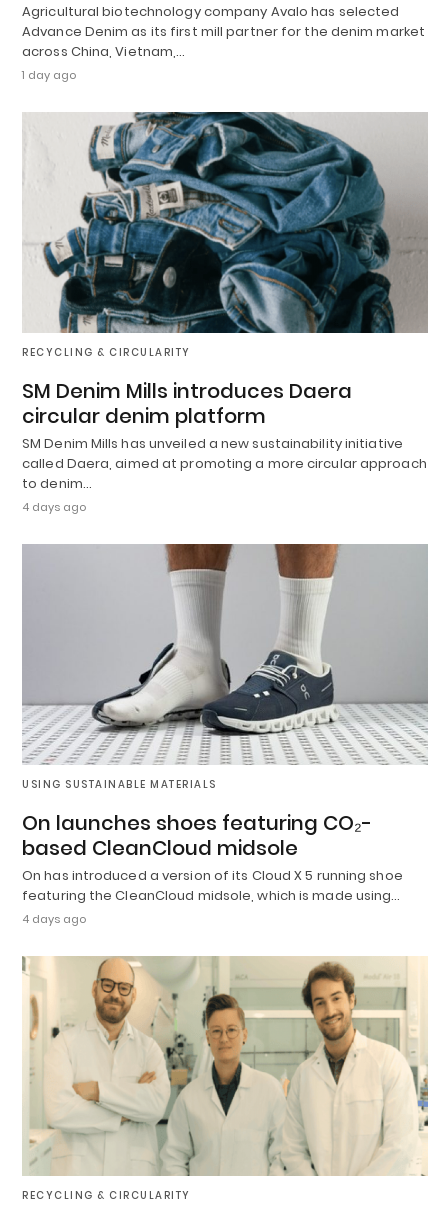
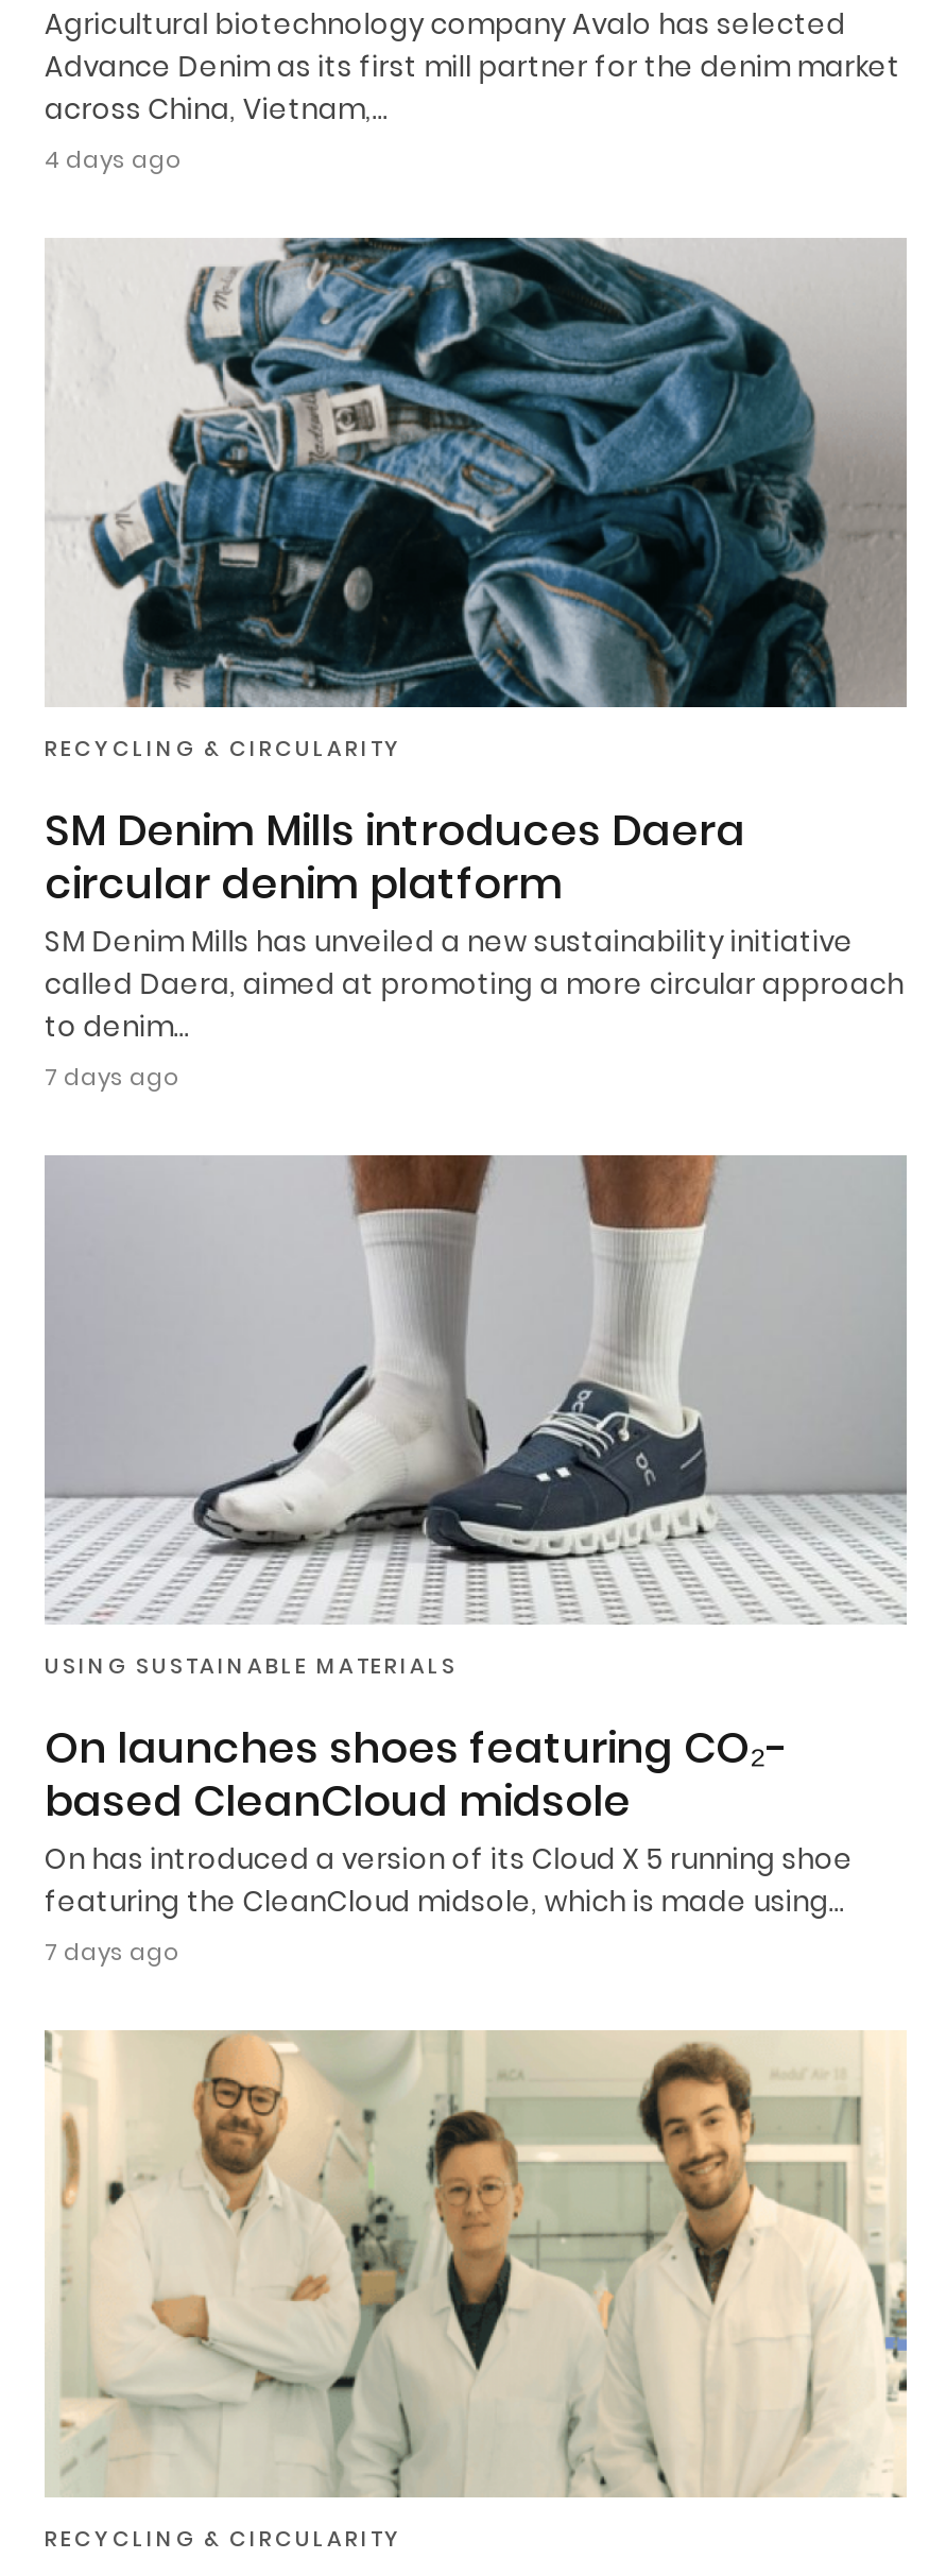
[22,67,76,83] 1 day ago -> [45,143,180,177] 4 days ago
[22,499,86,515] 4 days ago -> [45,1060,178,1094] 7 days ago
[22,910,86,926] 4 days ago -> [45,1934,178,1968] 7 days ago

